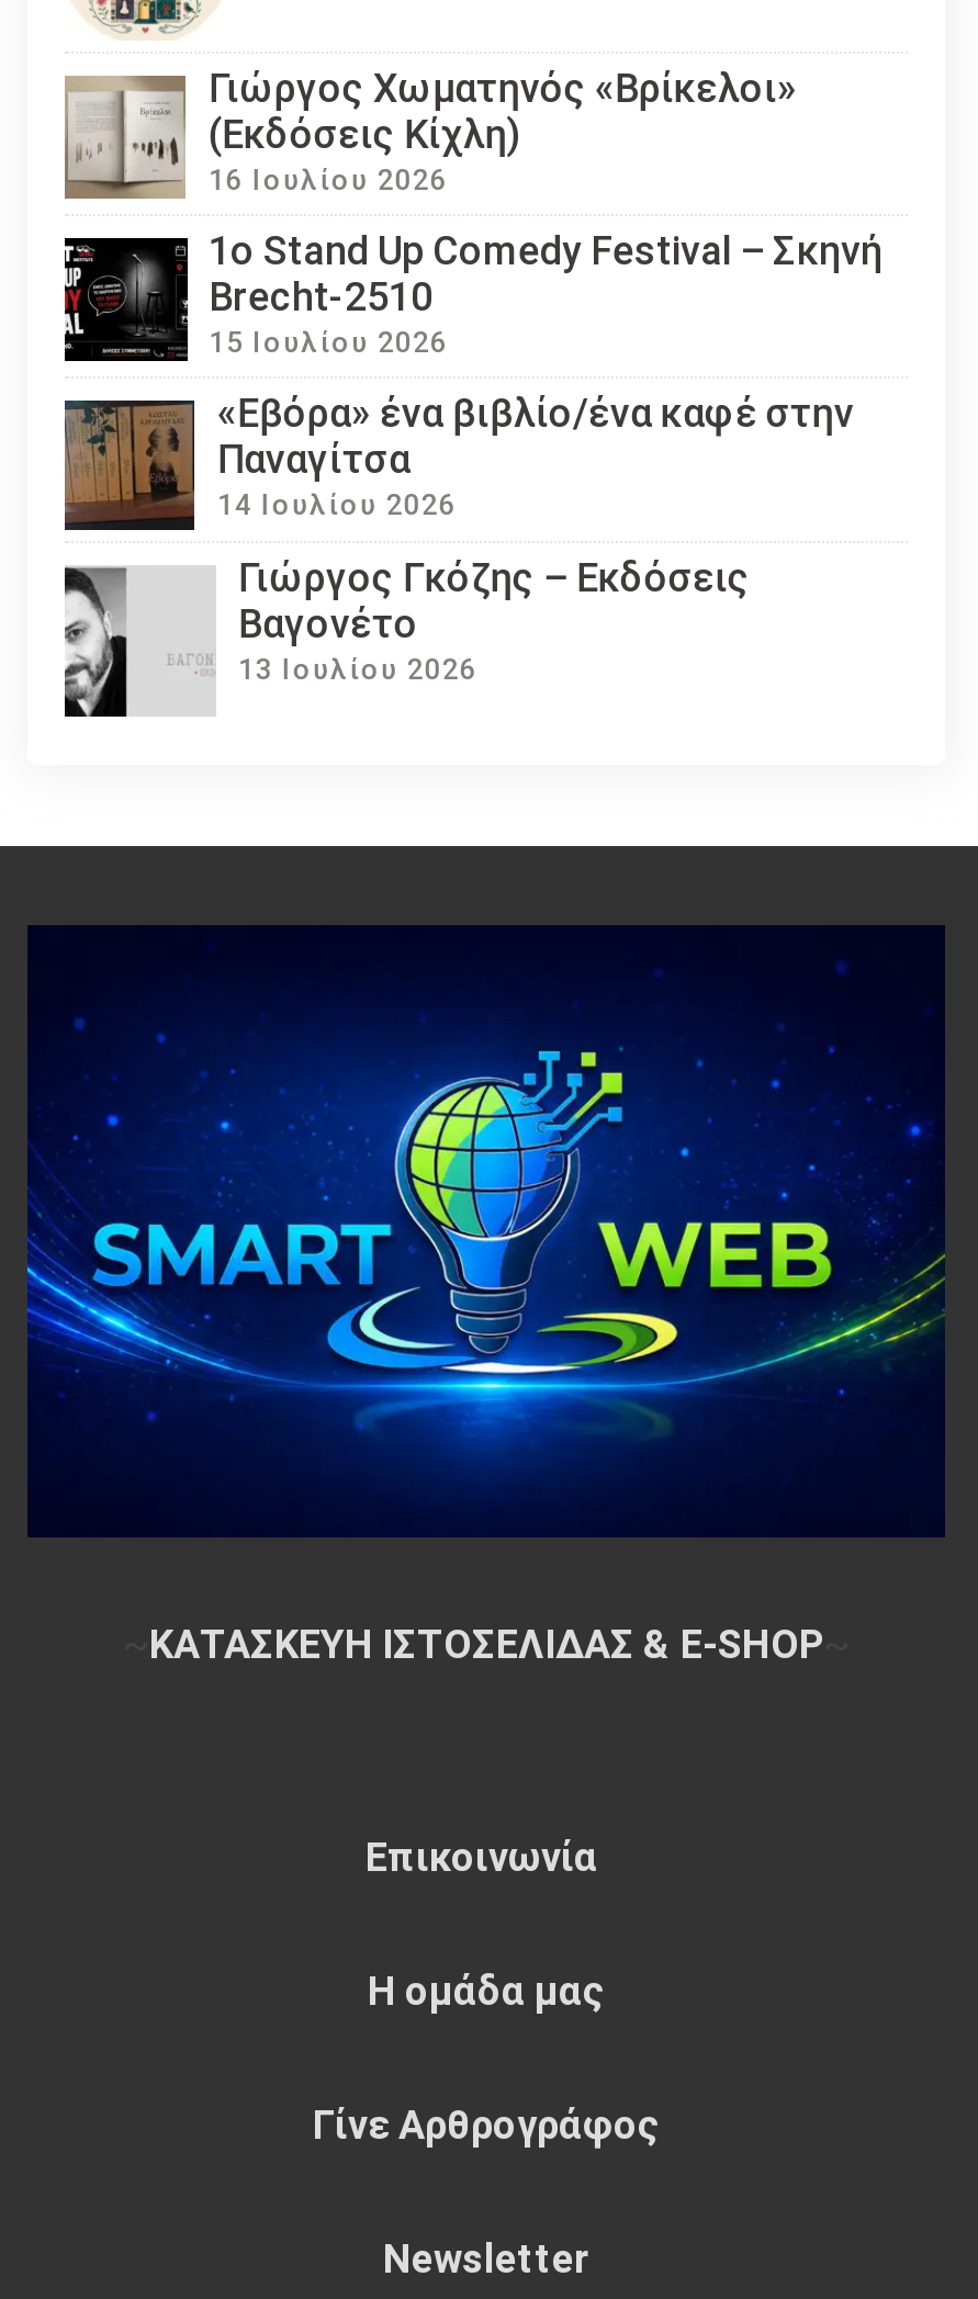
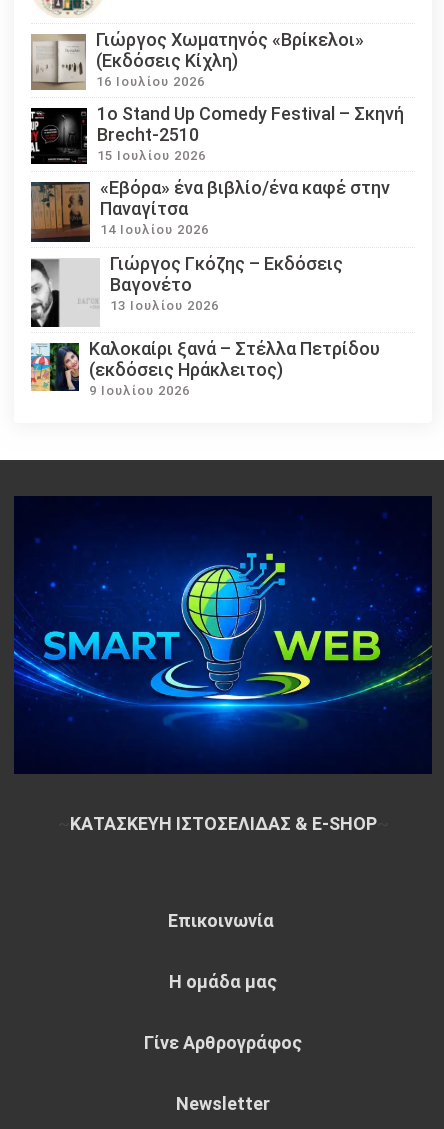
none -> [31,338,380,401] [image] | Καλοκαίρι ξανά – Στέλλα Πετρίδου | (εκδόσεις Ηράκλειτος) | 9 Ιουλίου 2026

